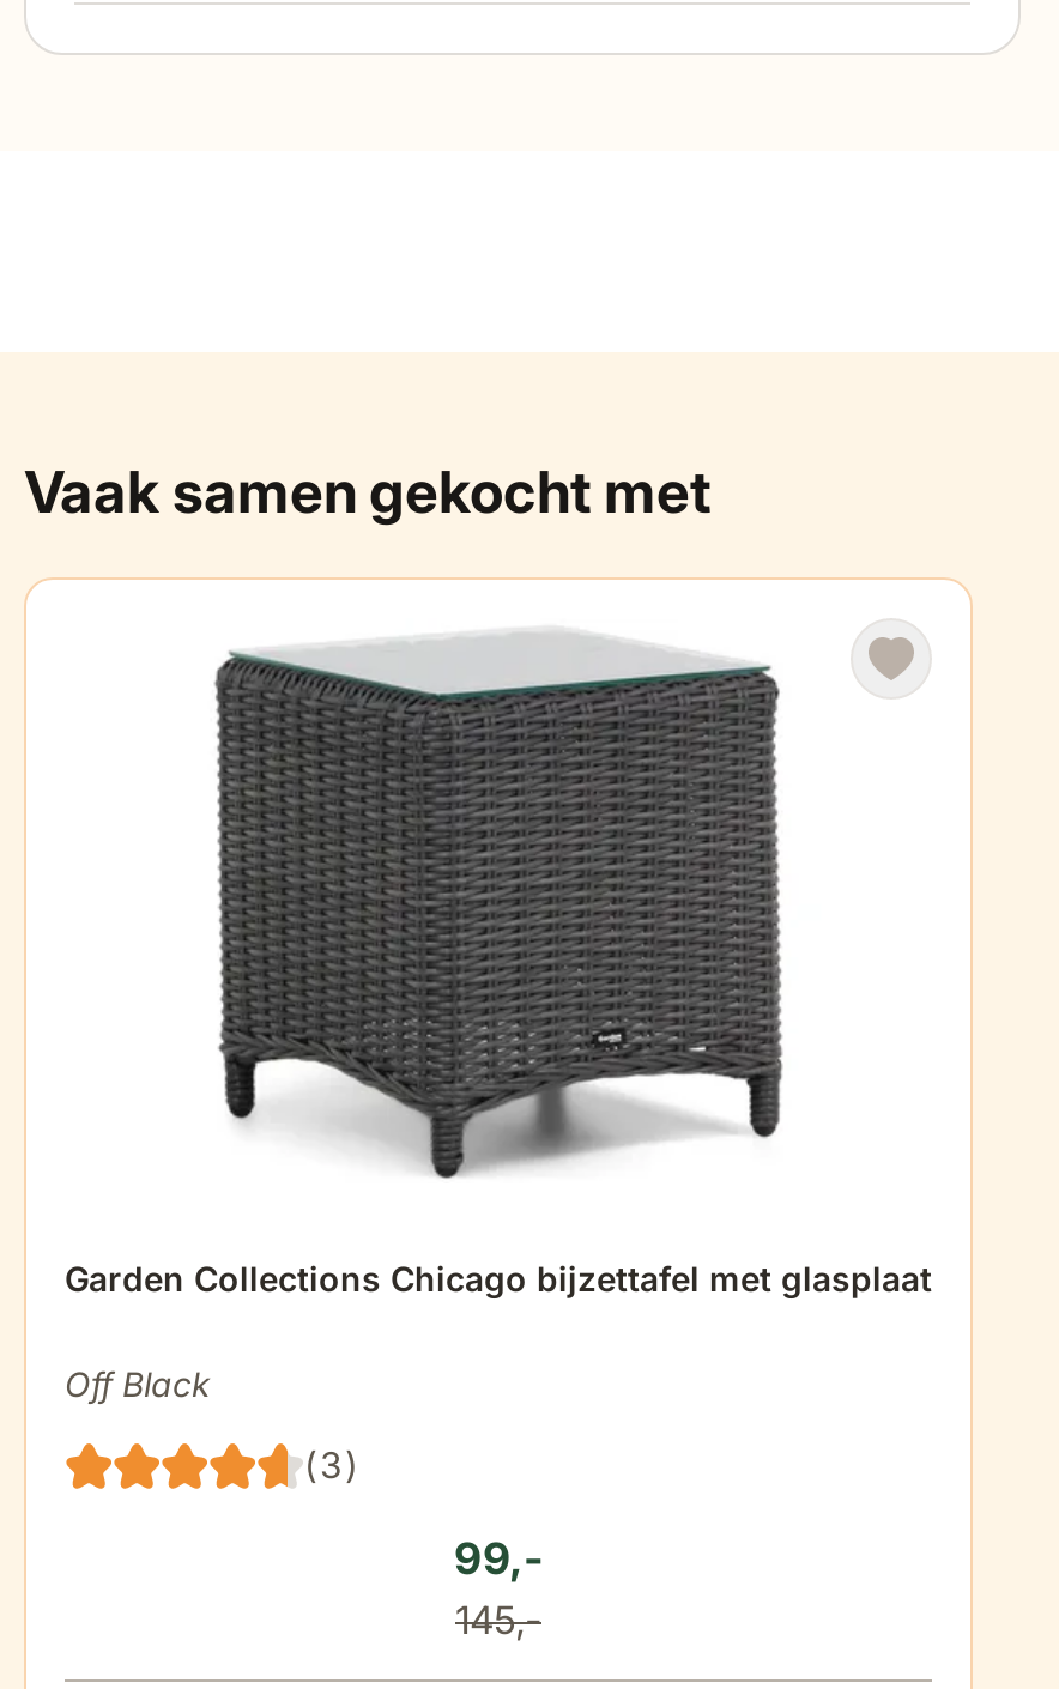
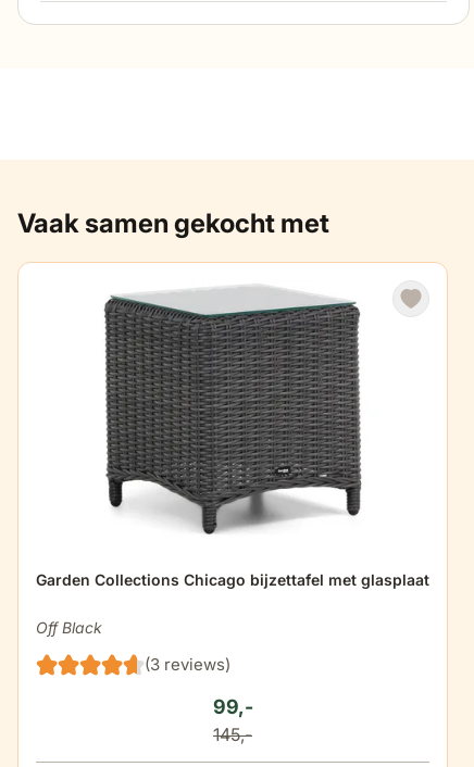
[304,1441,361,1487] (3) -> [145,653,230,674] (3 reviews)

